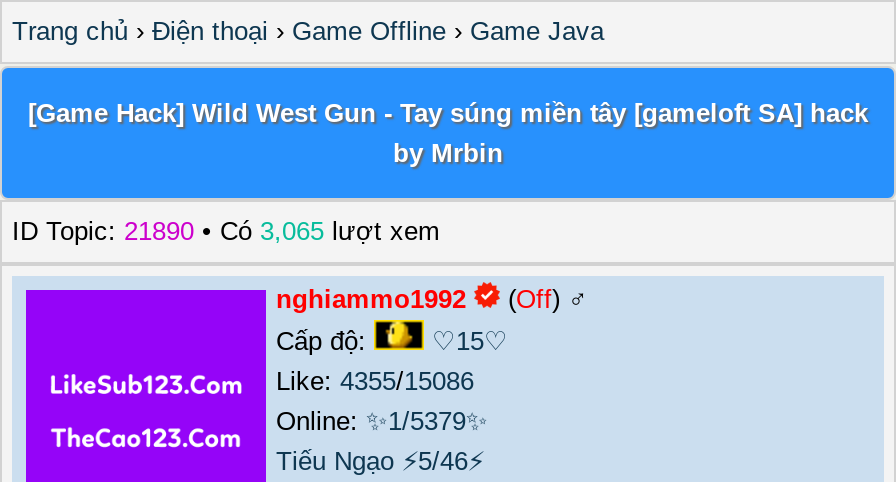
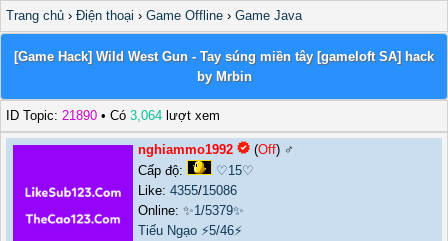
[12,217,440,247] ID Topic: 21890 • Có 3,065 lượt xem -> [6,108,220,123] ID Topic: 21890 • Có 3,064 lượt xem

